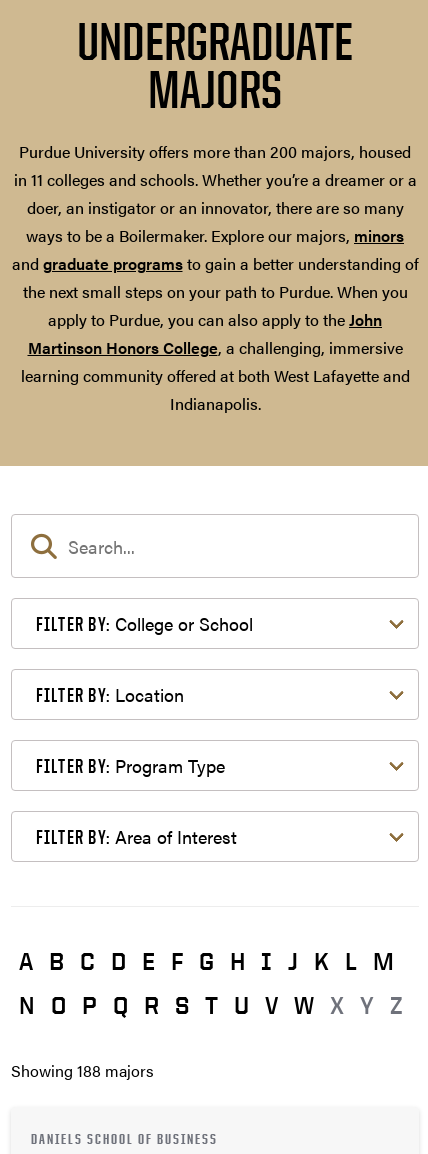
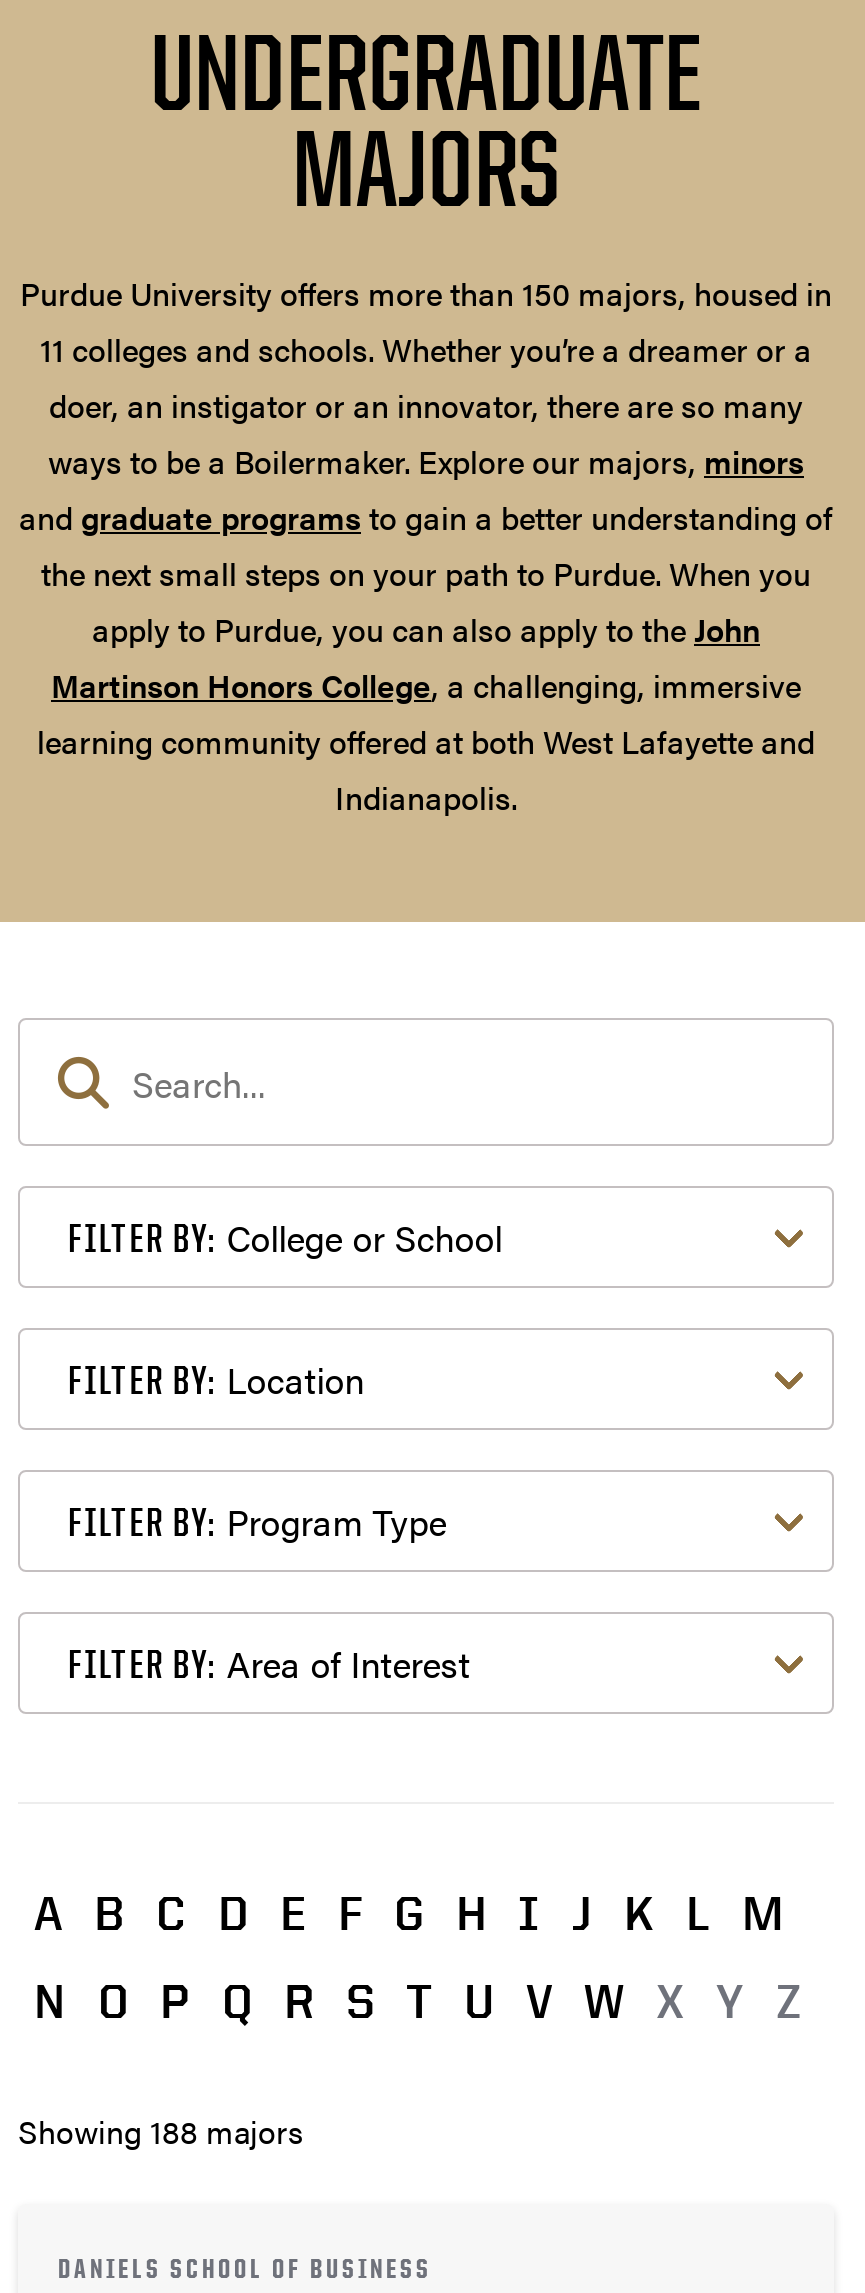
[13,140,416,191] Purdue University offers more than 200 majors, housed | in 11 colleges and schools. Whether you’re a dreamer or a -> [20,270,832,372] Purdue University offers more than 150 majors, housed in | 11 colleges and schools. Whether you’re a dreamer or a

